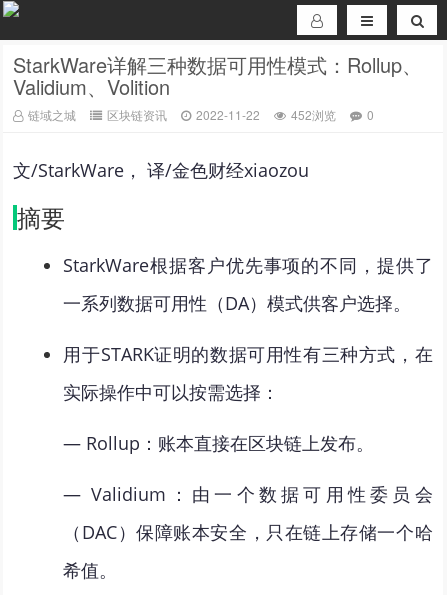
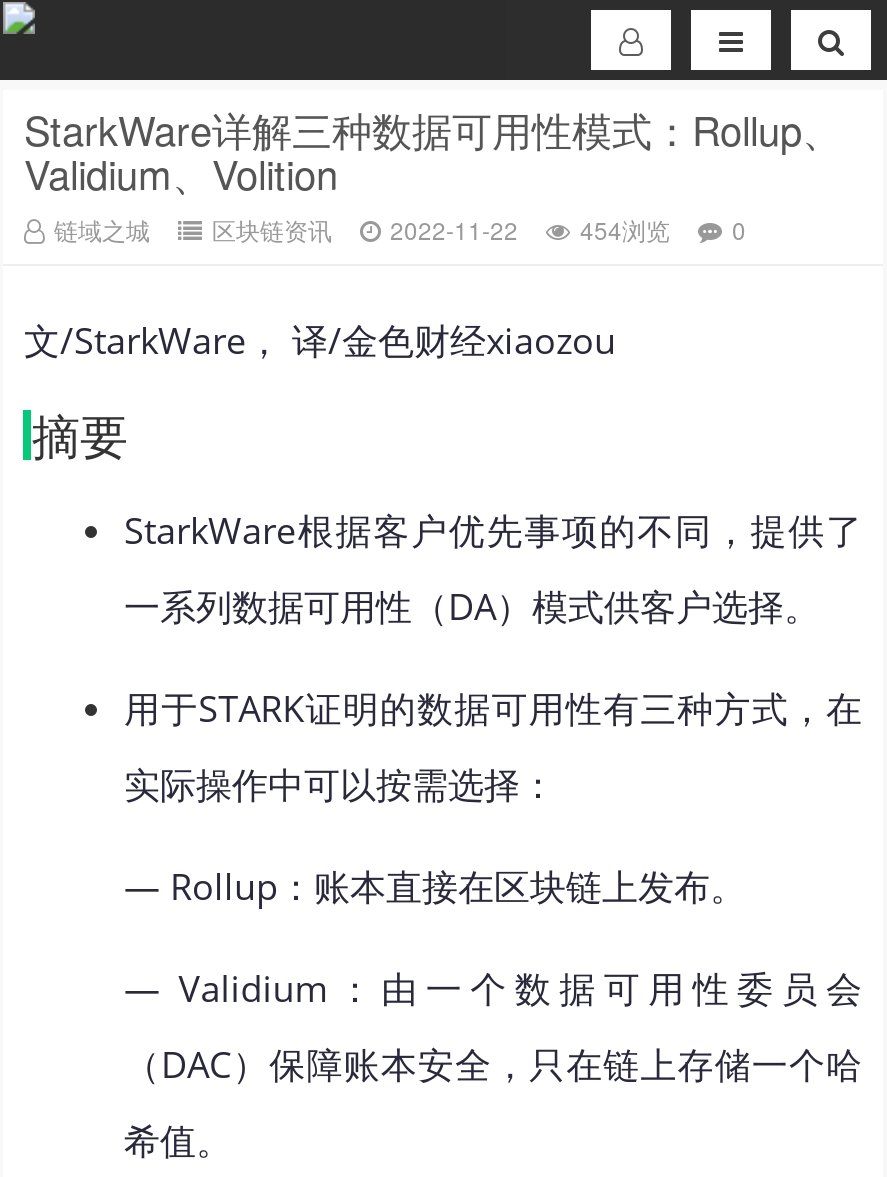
[28,106,374,123] 链域之城 区块链资讯 2022-11-22 452浏览 0 -> [54,212,746,246] 链域之城 区块链资讯 2022-11-22 454浏览 0

